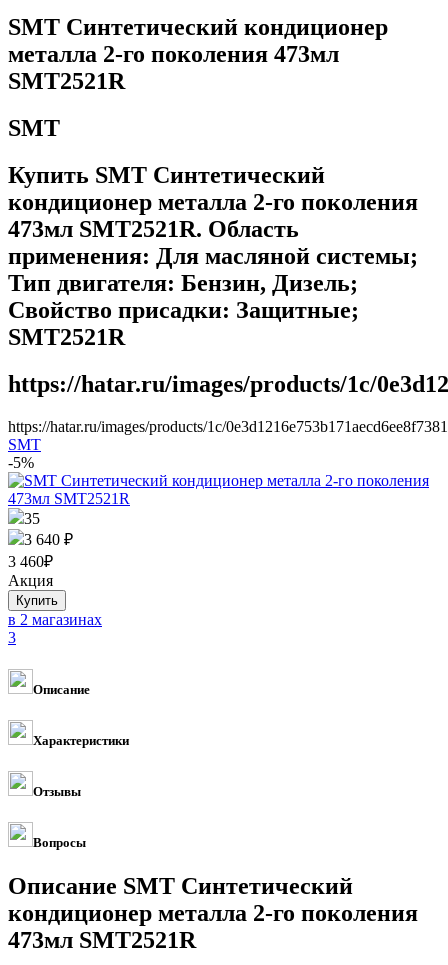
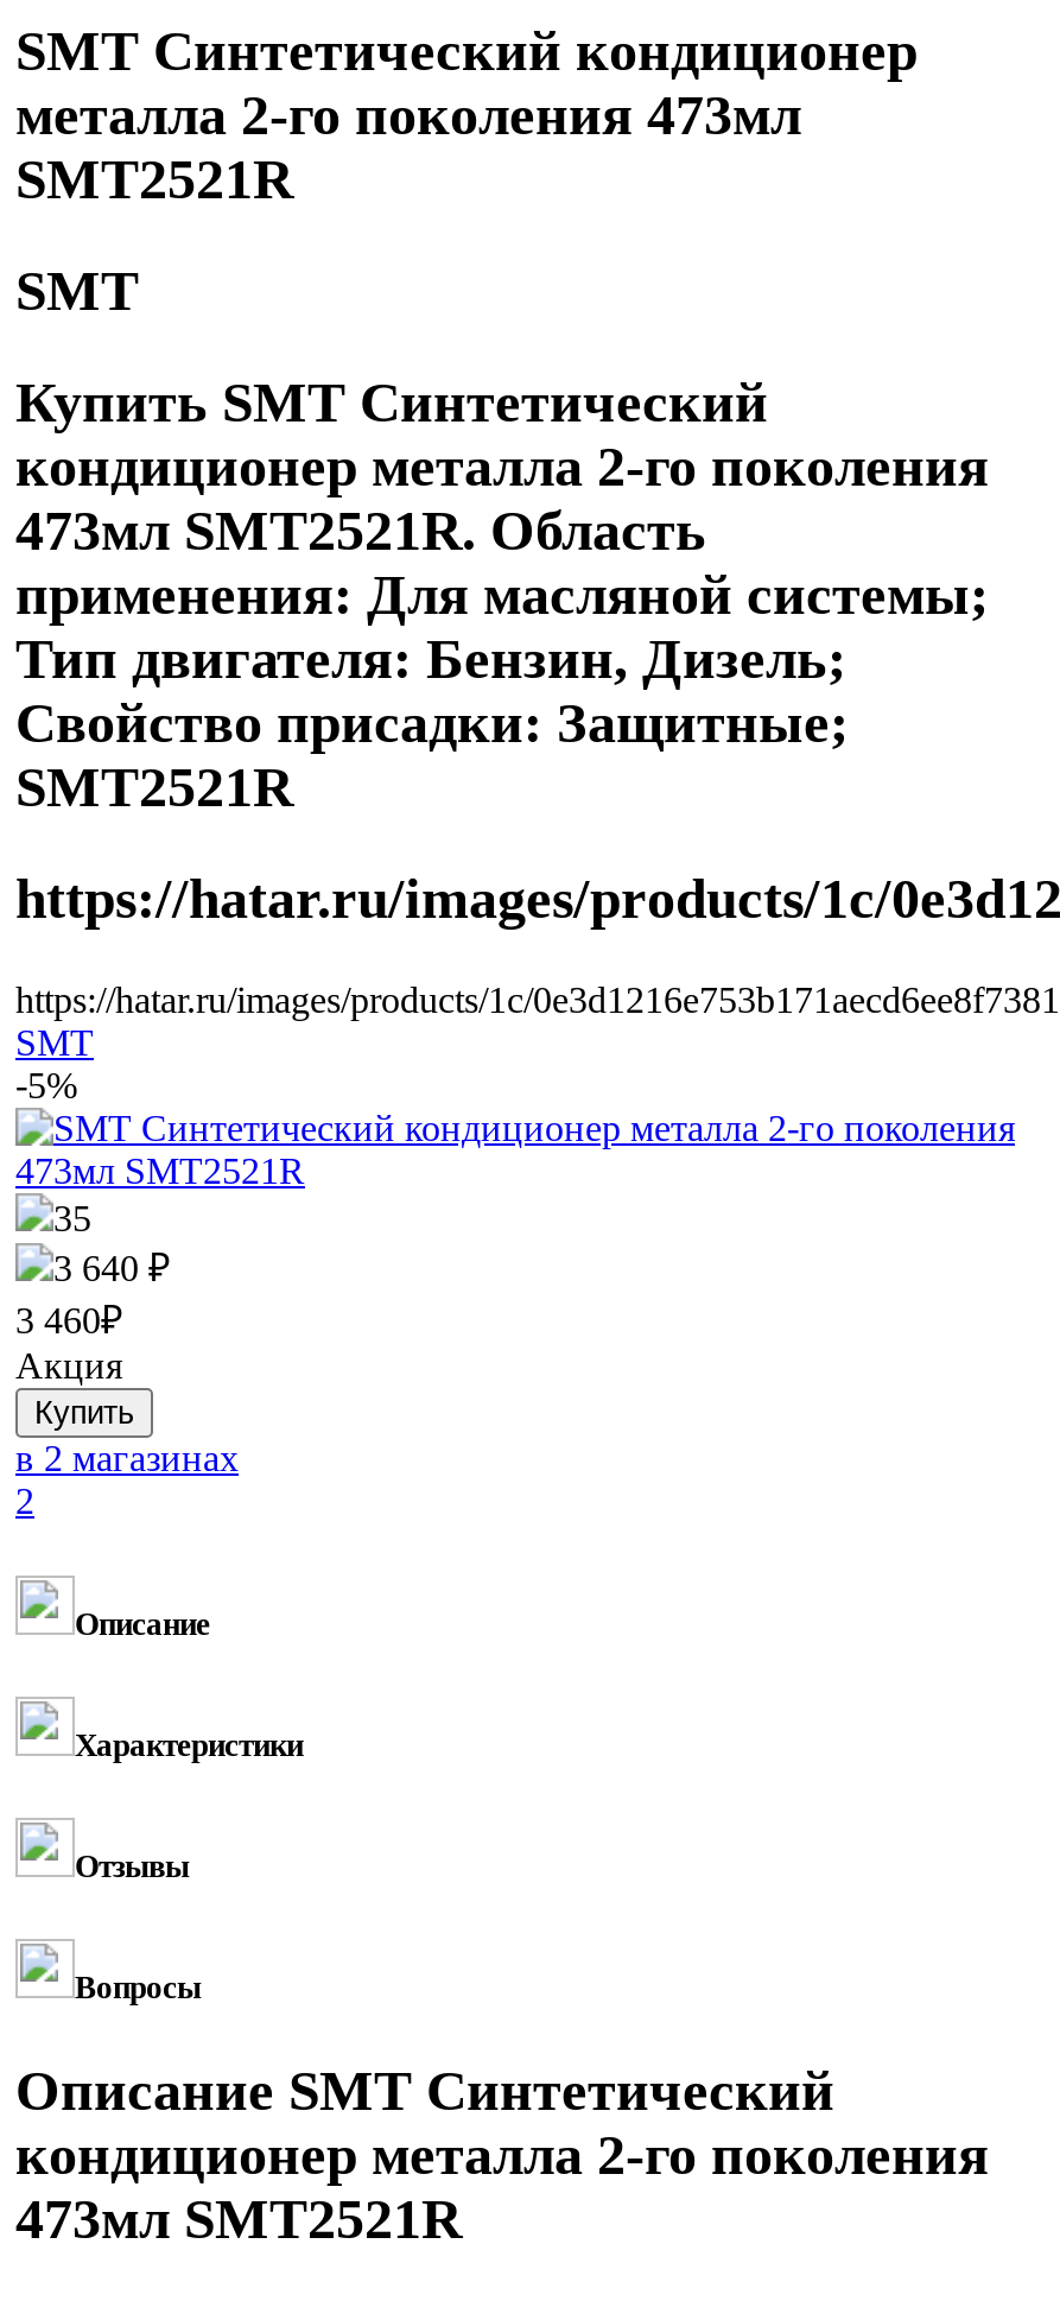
[8,628,16,645] 3 -> [15,1479,34,1520] 2

